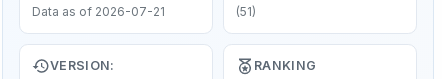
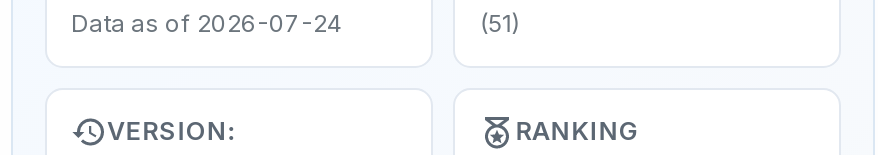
[32,4,165,19] Data as of 2026-07-21 -> [71,7,343,37] Data as of 2026-07-24

